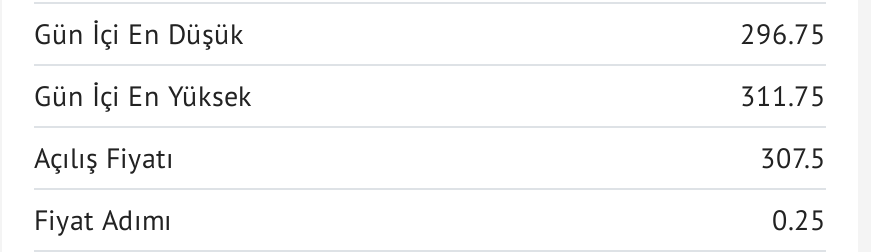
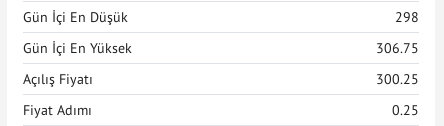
[740,16,826,52] 296.75 -> [395,8,419,26] 298
[740,78,826,114] 311.75 -> [376,39,419,57] 306.75
[760,140,826,176] 307.5 -> [376,70,419,88] 300.25

